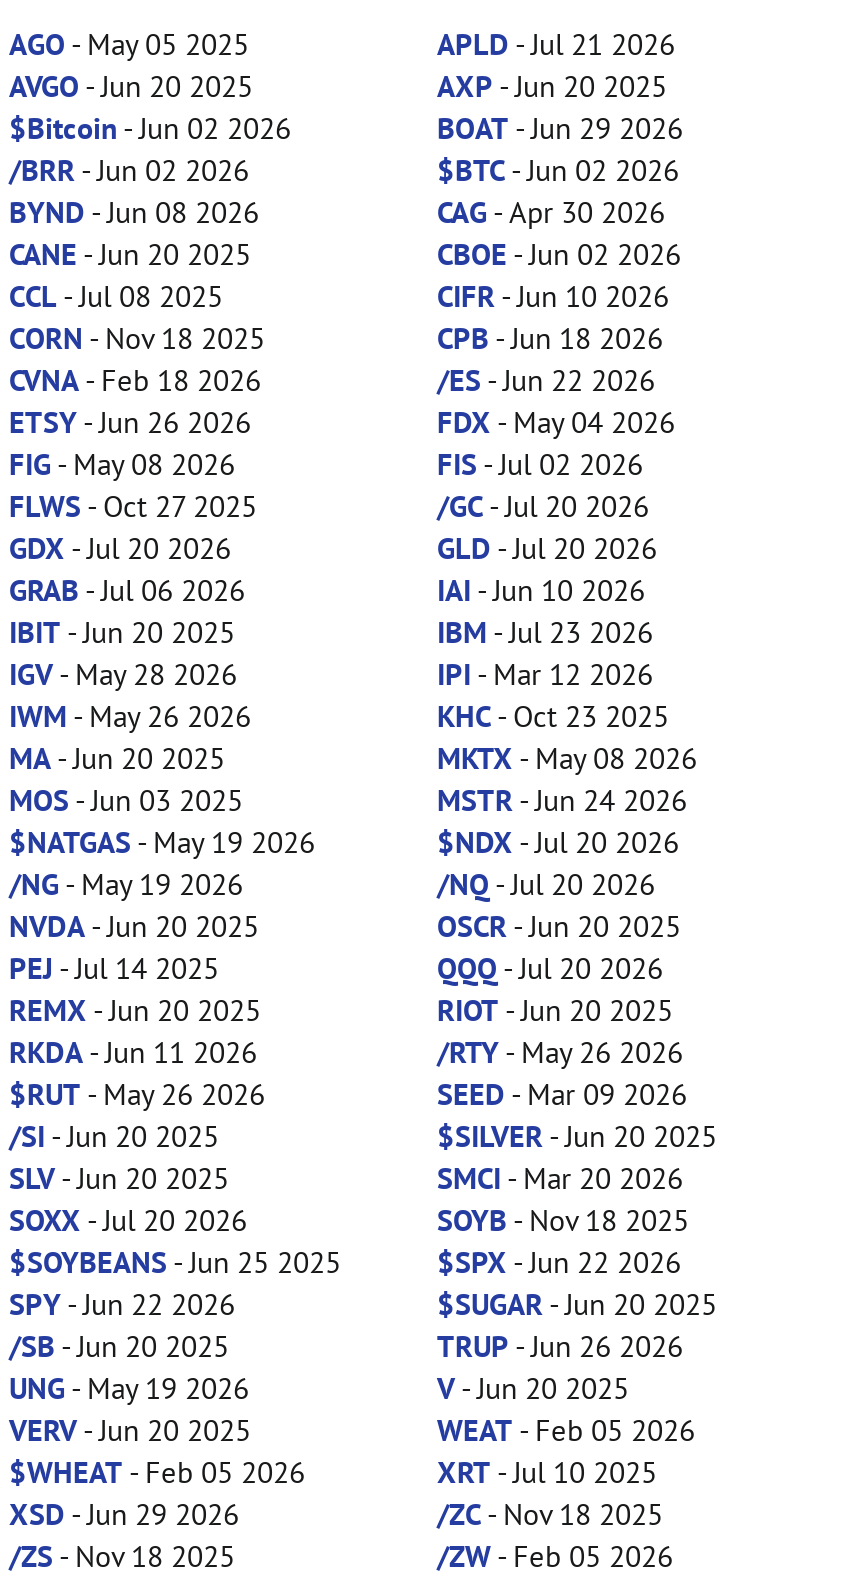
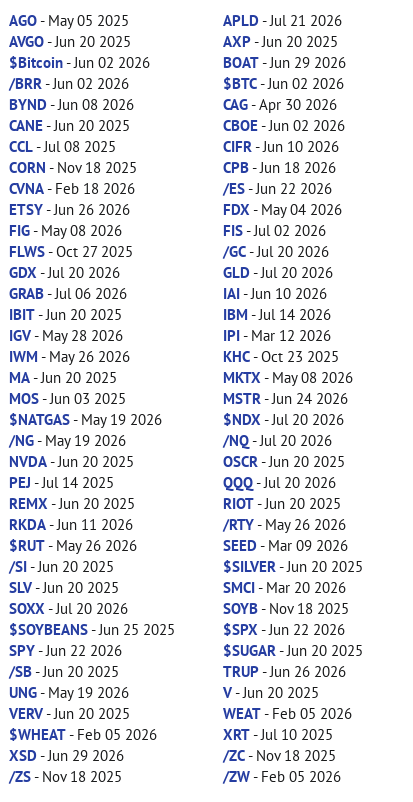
[437,613,653,651] IBM - Jul 23 2026 -> [223,305,331,324] IBM - Jul 14 2026

